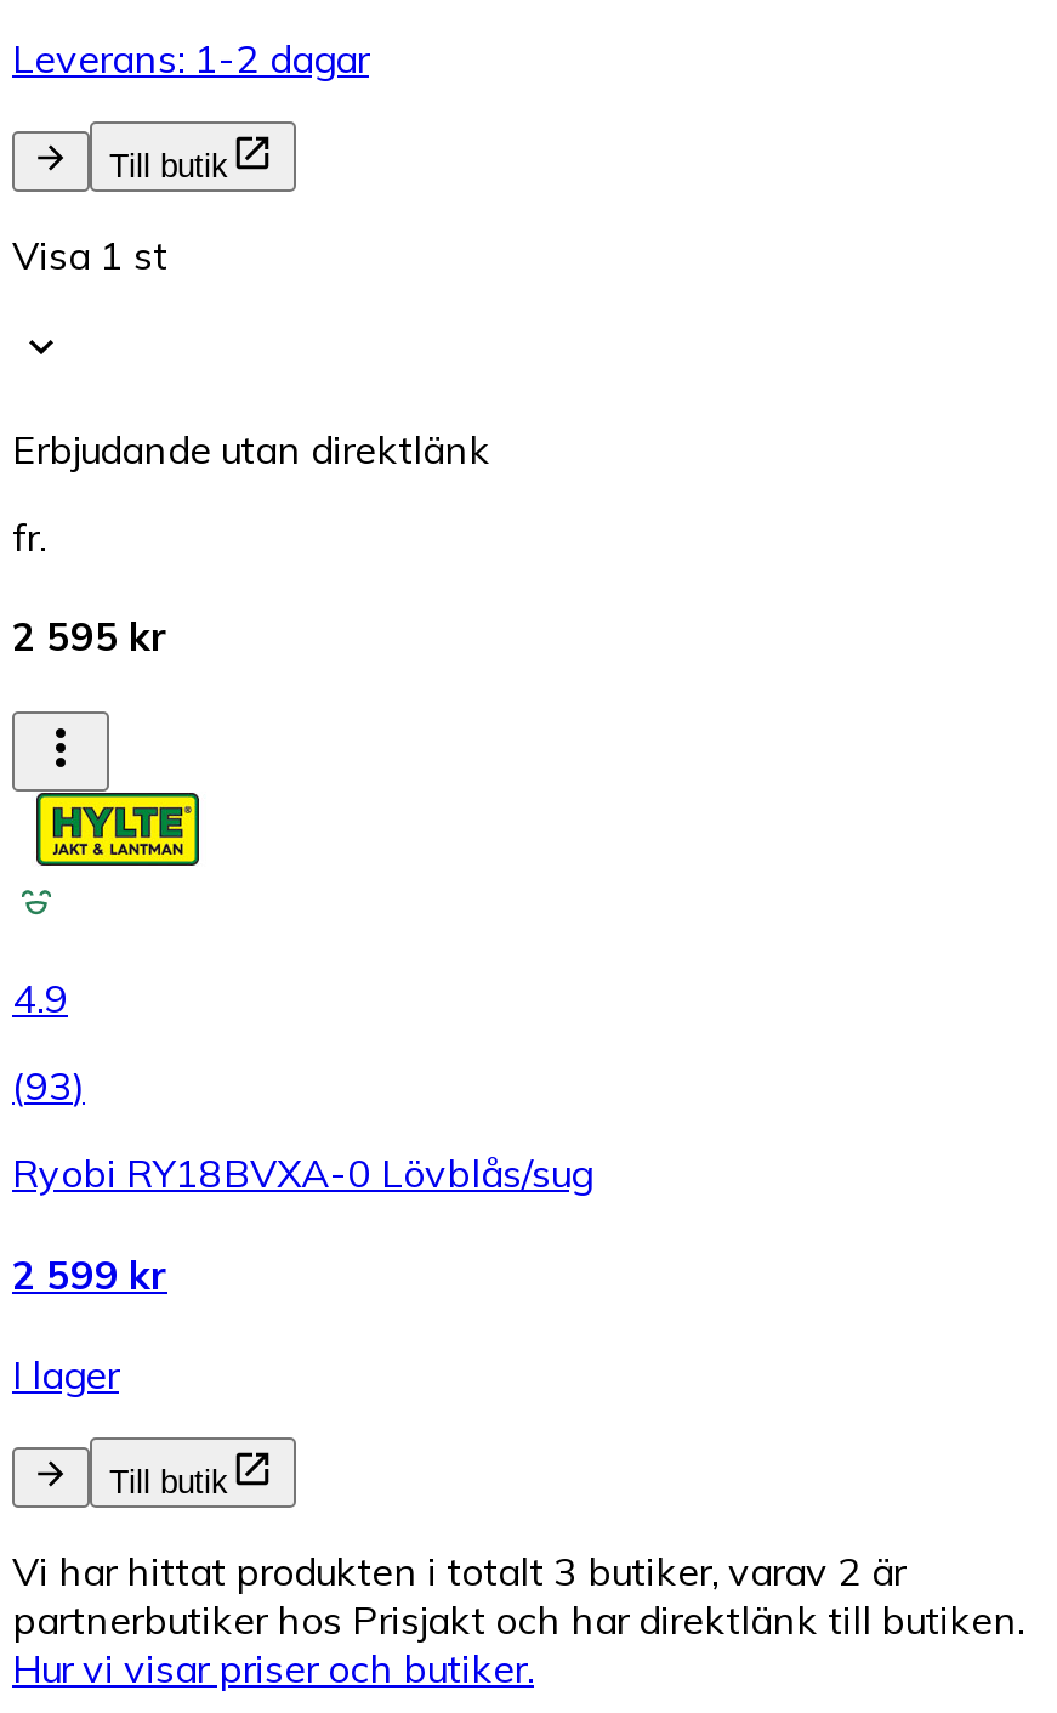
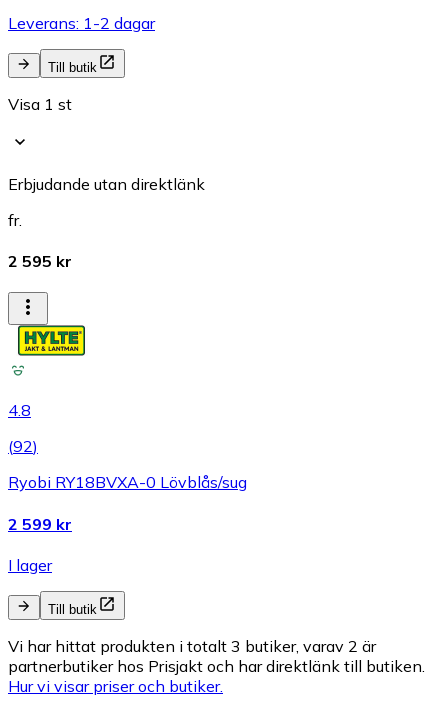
[12,975,68,1023] 4.9 -> [8,400,31,420] 4.8
[12,1062,85,1111] (93) -> [8,436,38,456] (92)

